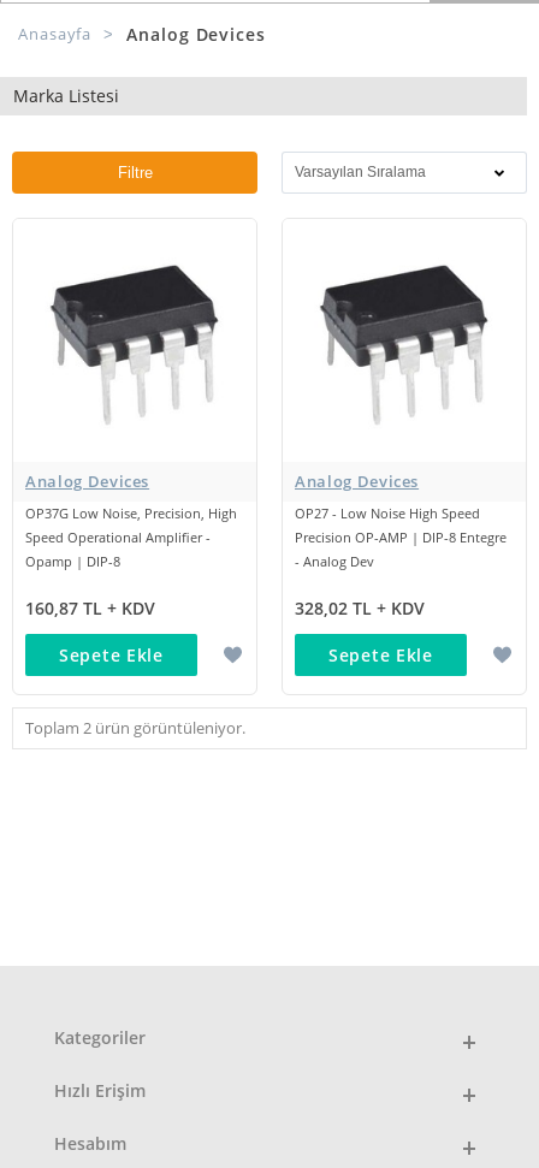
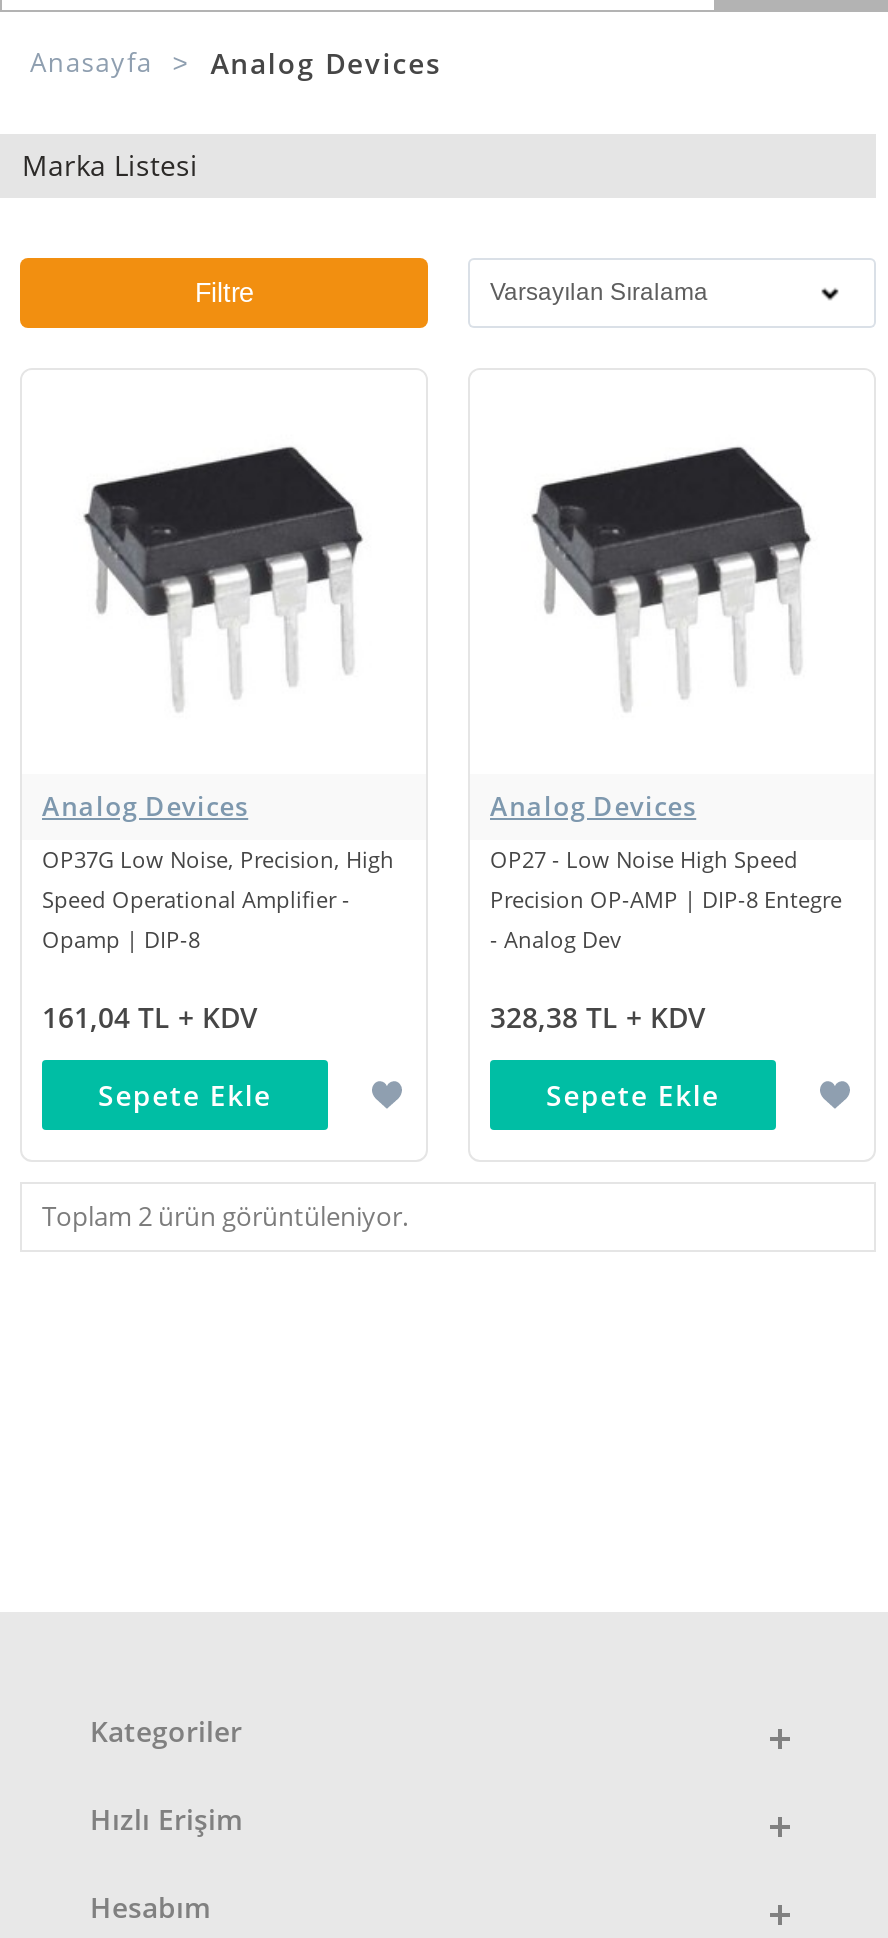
[25,597,155,619] 160,87 TL + KDV -> [42,998,258,1036] 161,04 TL + KDV
[295,597,425,619] 328,02 TL + KDV -> [490,998,706,1036] 328,38 TL + KDV

